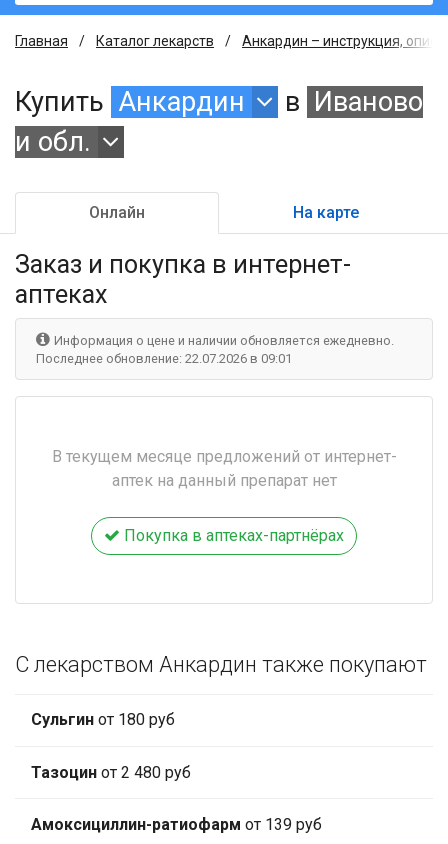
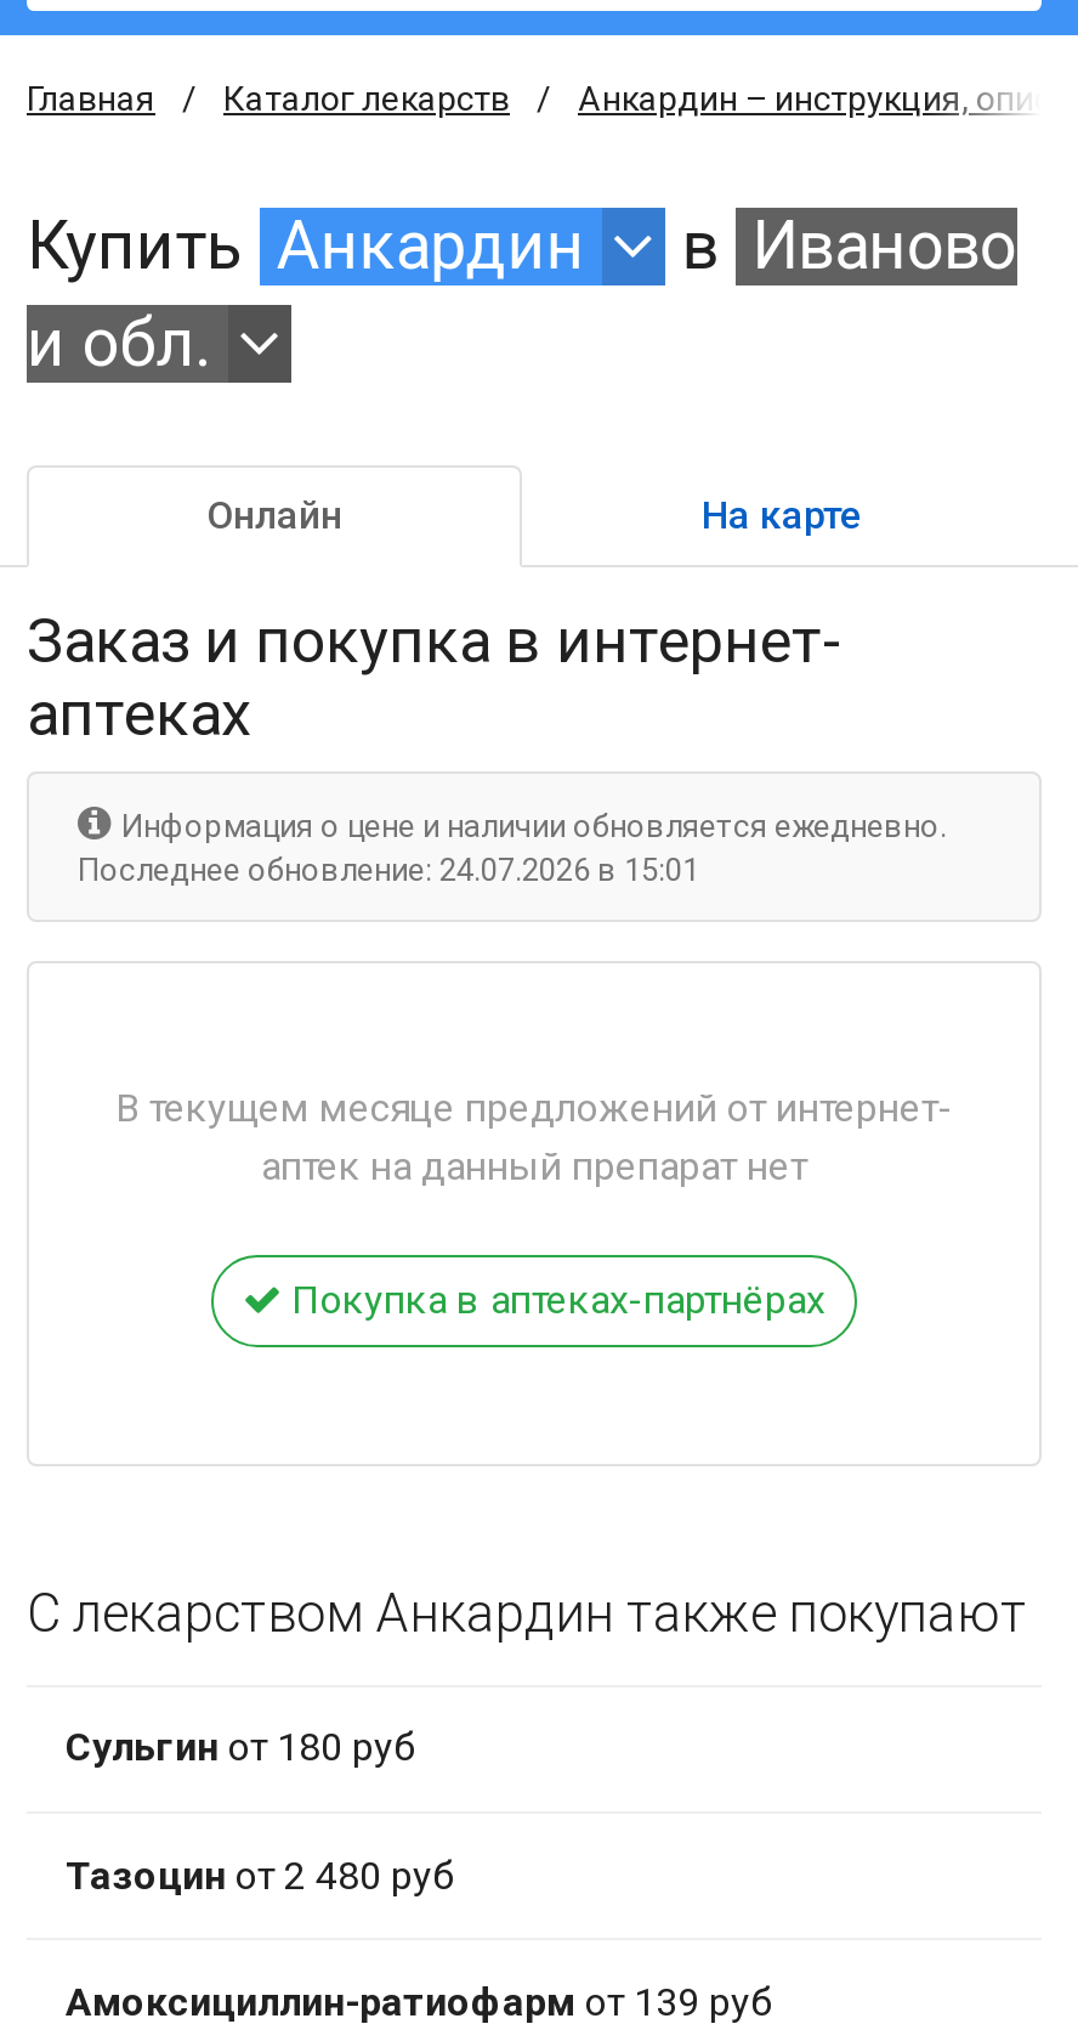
[36,351,292,366] Последнее обновление: 22.07.2026 в 09:01 -> [78,851,699,888] Последнее обновление: 24.07.2026 в 15:01

